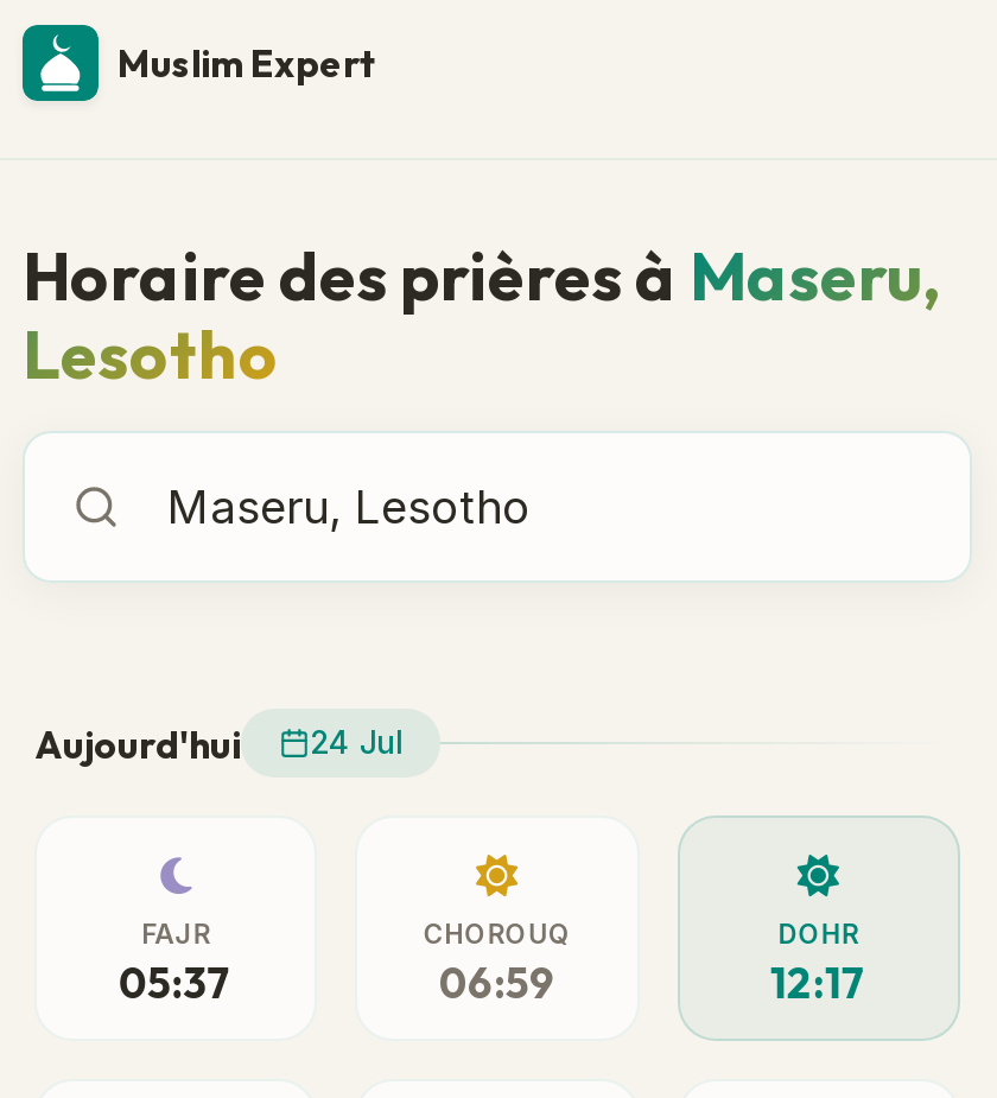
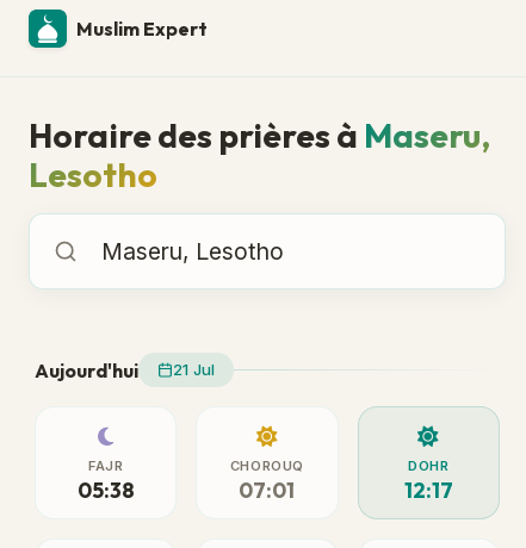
[34,719,402,767] Aujourd'hui 24 Jul -> [35,358,215,382] Aujourd'hui 21 Jul
[119,954,233,1009] 05:37 -> [77,476,134,503] 05:38
[439,954,555,1009] 06:59 -> [239,476,295,503] 07:01

